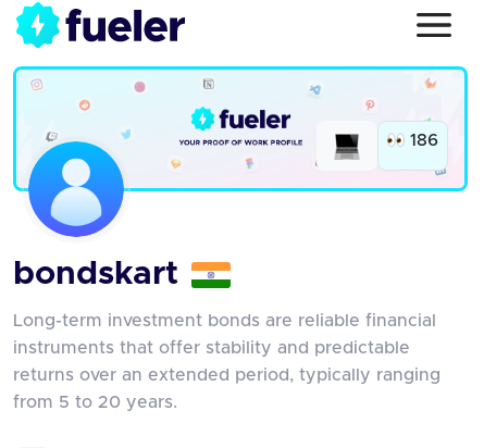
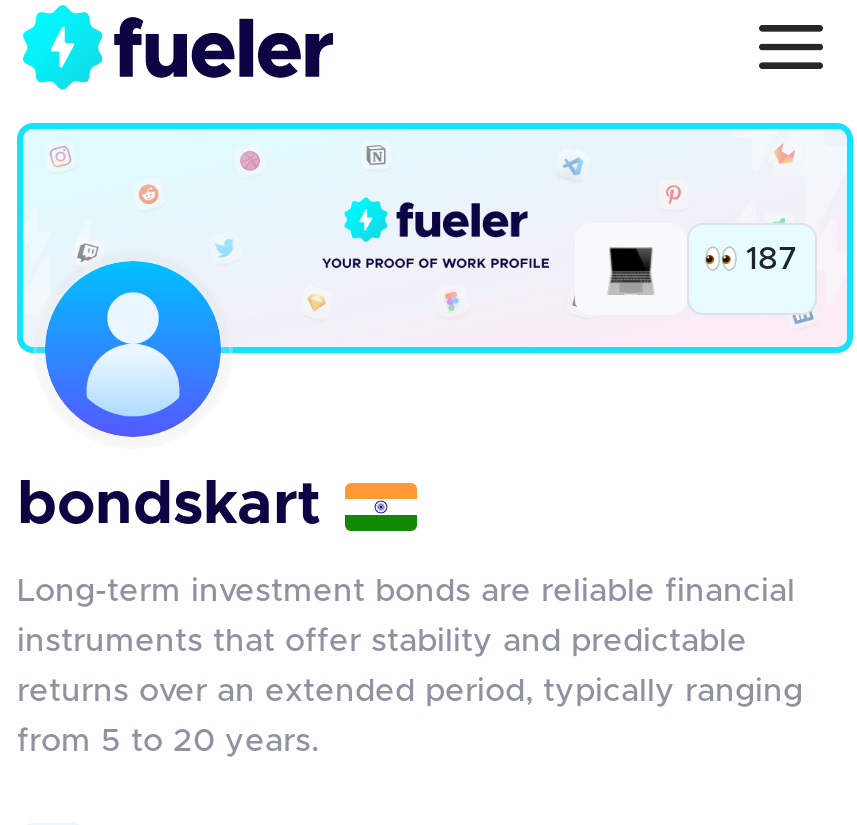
[409,132,438,150] 186 -> [746,244,798,276] 187

